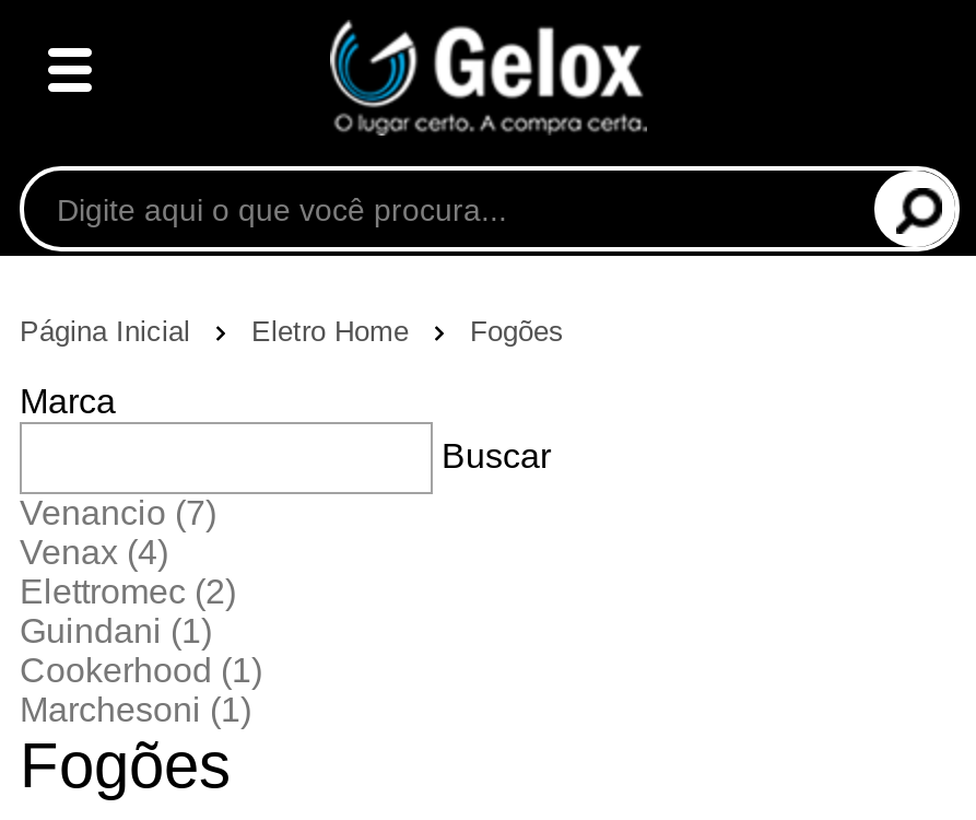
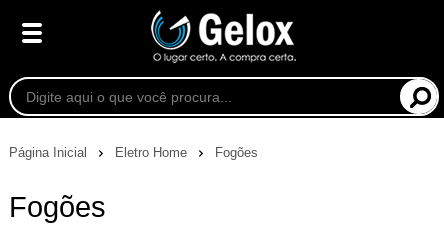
[20,382,551,728] Marca | Buscar | Venancio (7) | Venax (4) | Elettromec (2) | Guindani (1) | Cookerhood (1) | Marchesoni (1) -> none

